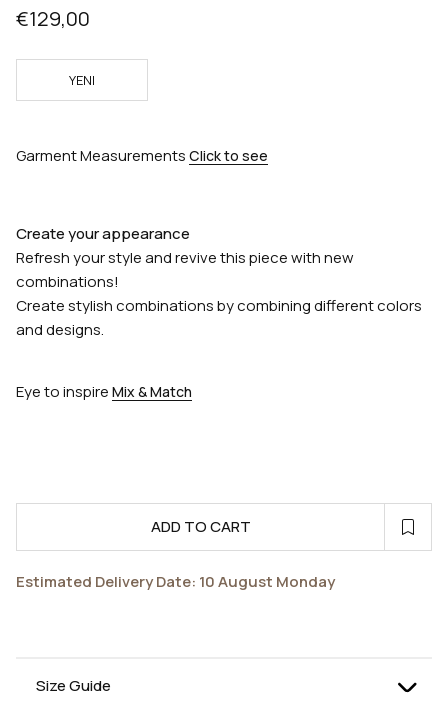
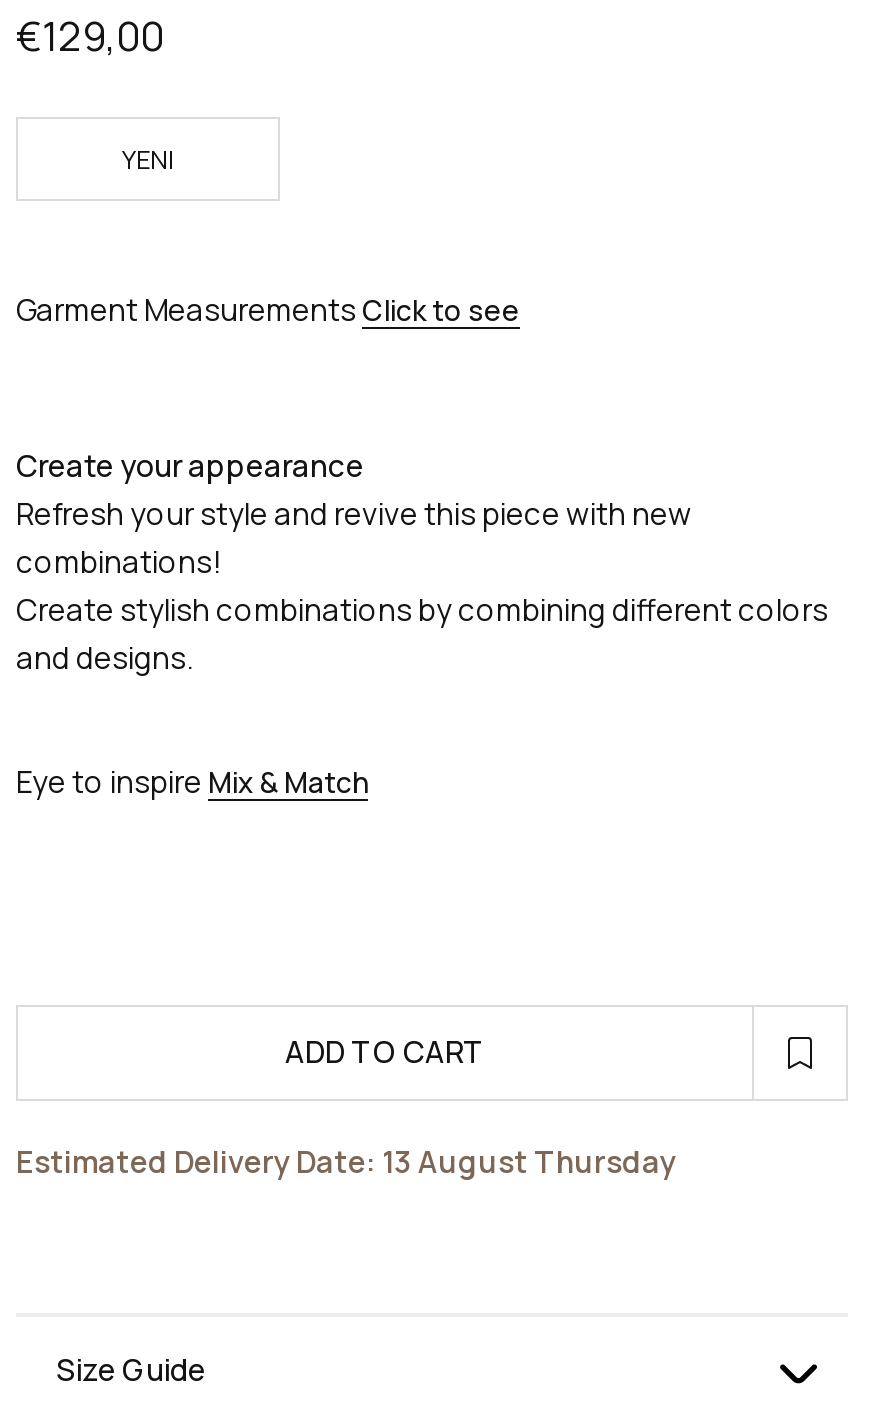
[16,571,335,592] Estimated Delivery Date: 10 August Monday -> [16,1141,676,1183] Estimated Delivery Date: 13 August Thursday

